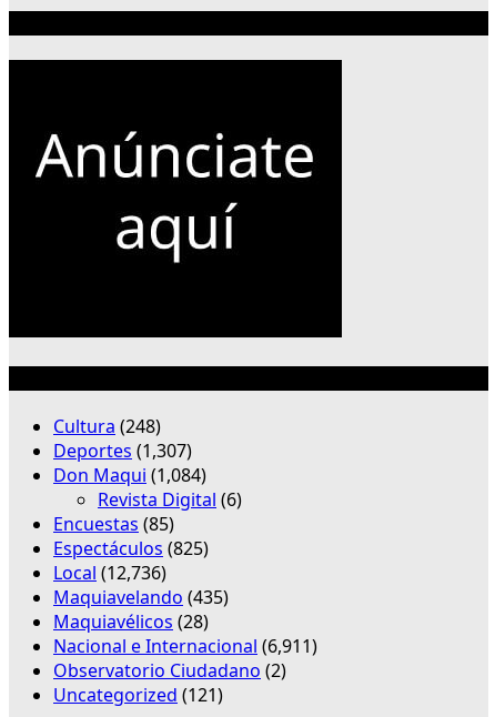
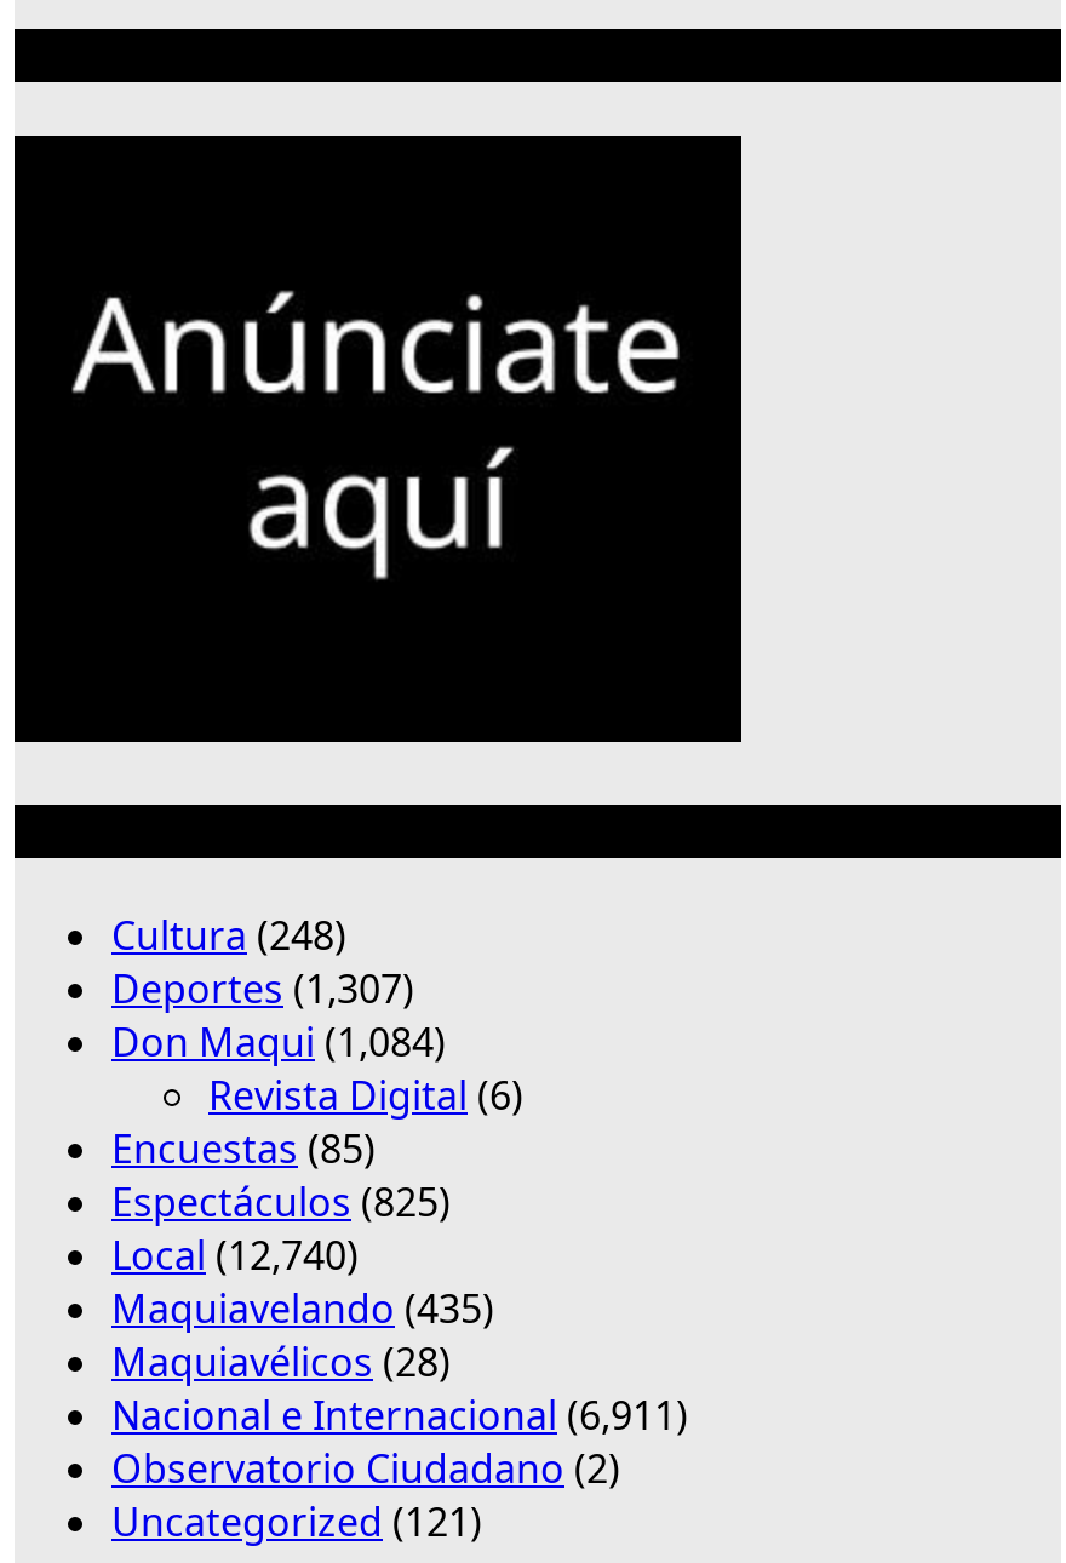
[53,561,166,585] Local (12,736) -> [111,1229,359,1282] Local (12,740)

